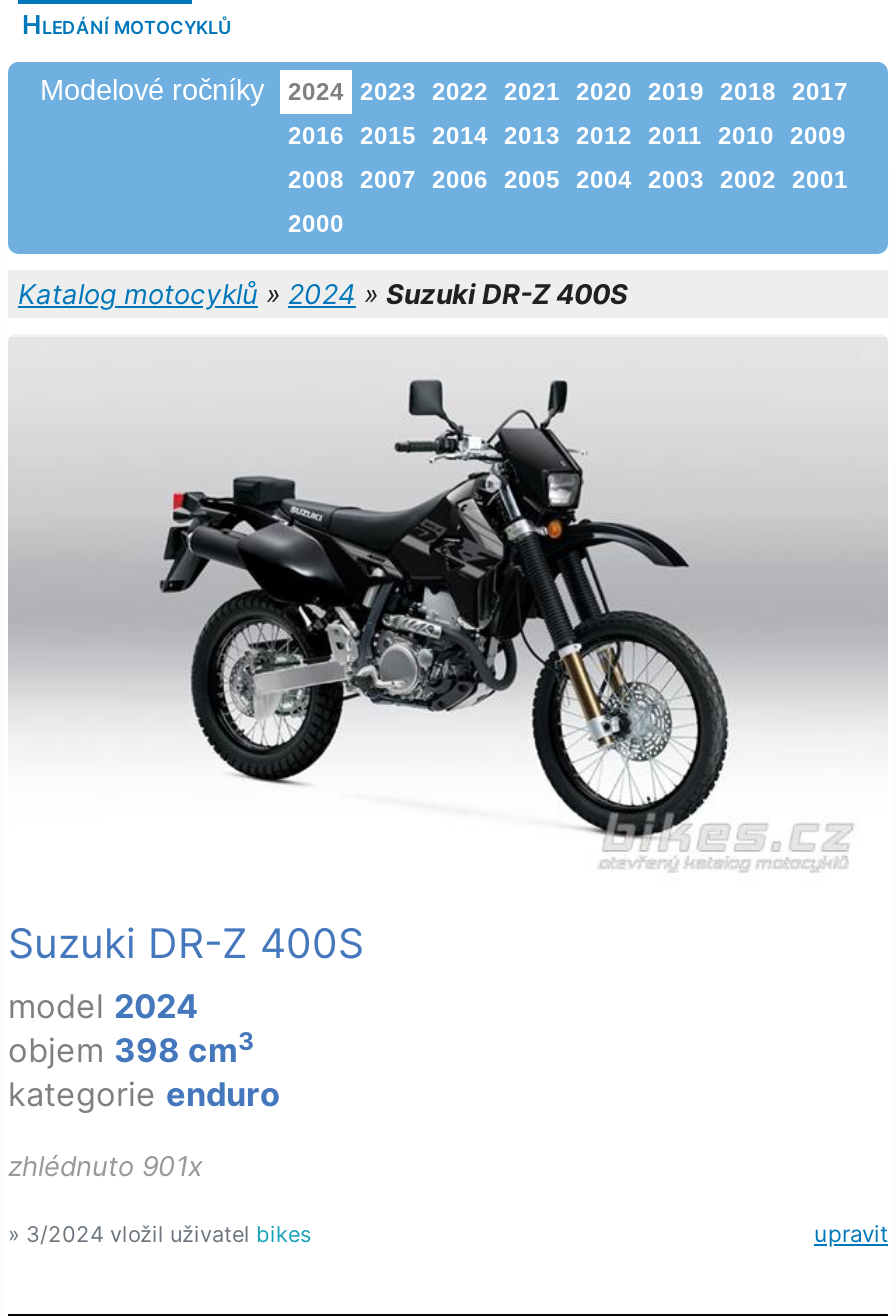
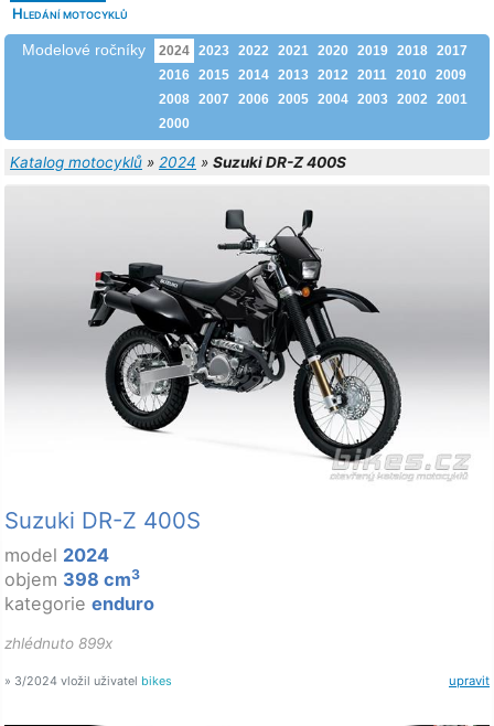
[8,1151,202,1183] zhlédnuto 901x -> [4,635,112,653] zhlédnuto 899x

